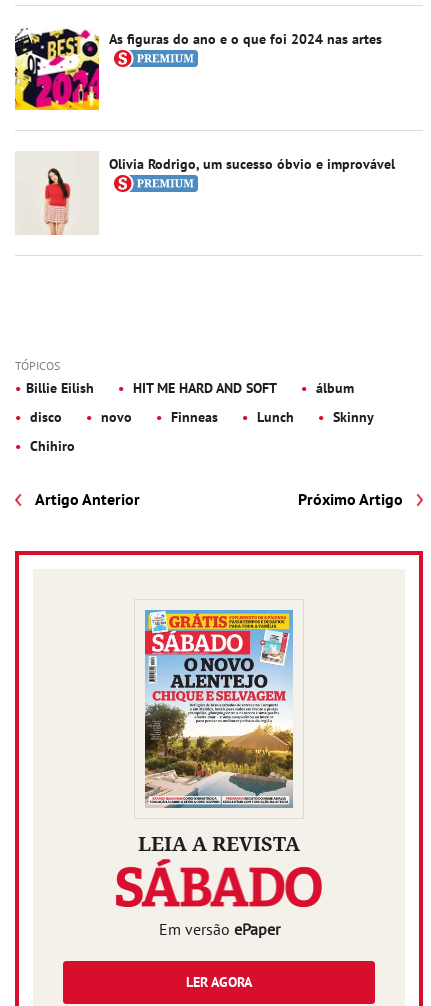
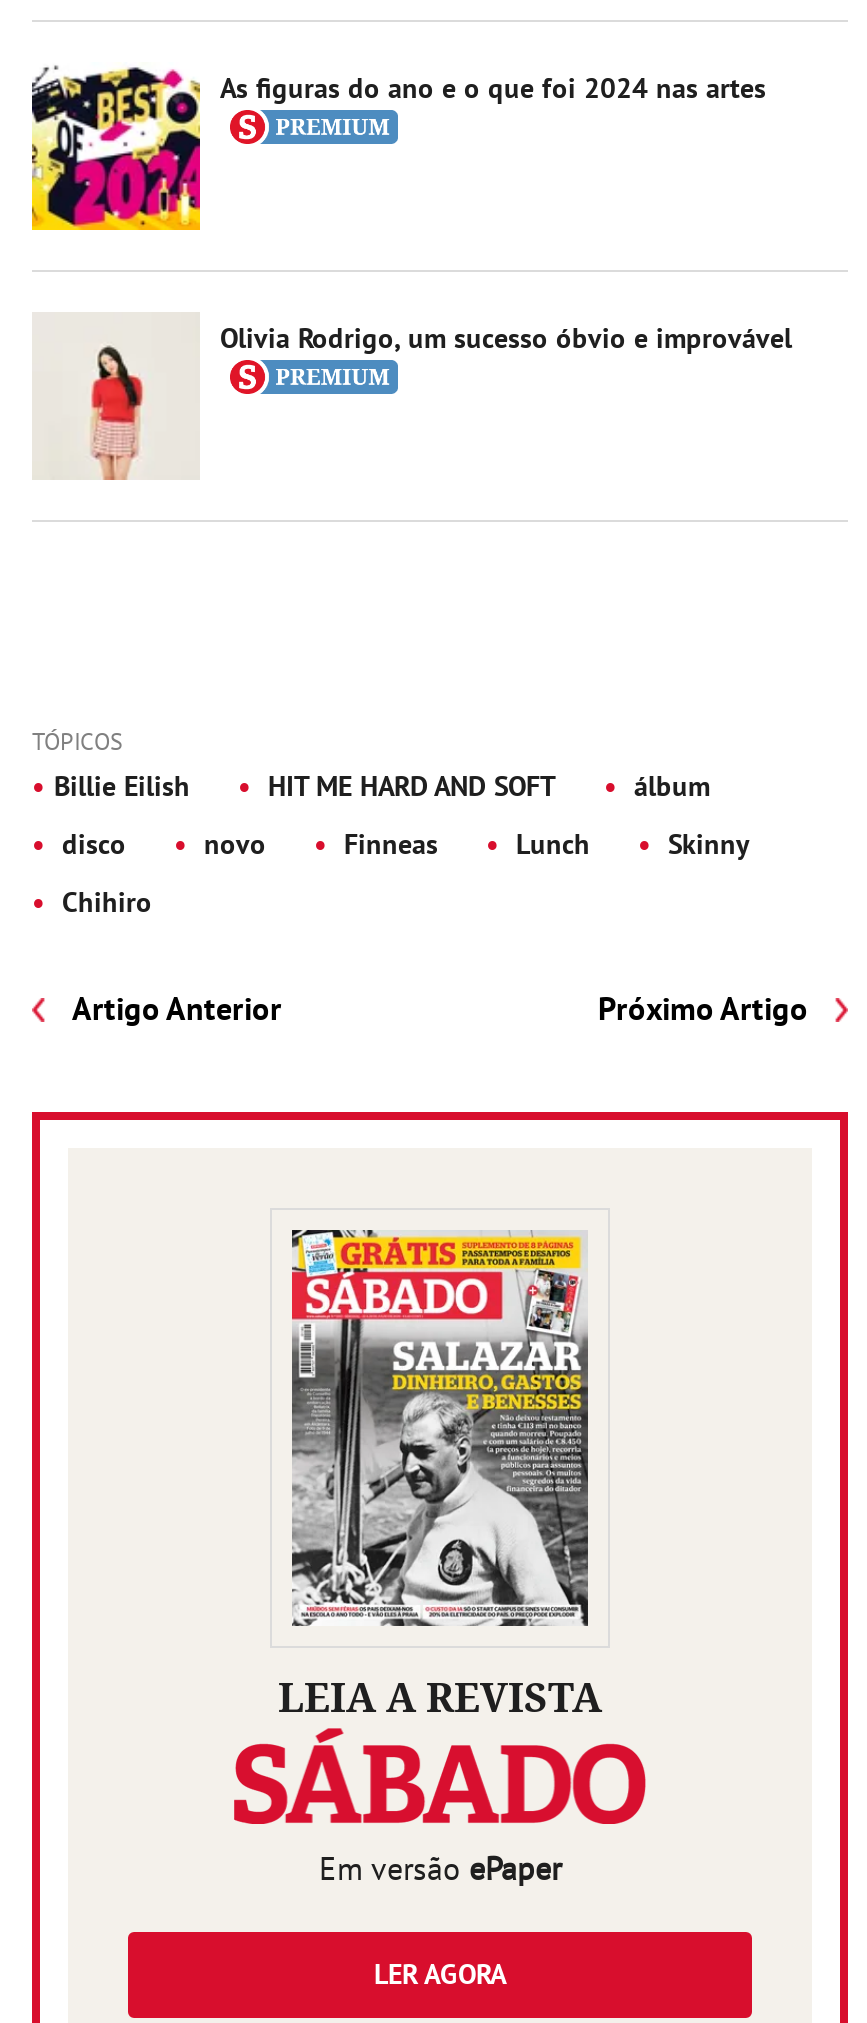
[144,609,294,809] [image] -> [290,1228,590,1628] [image]

